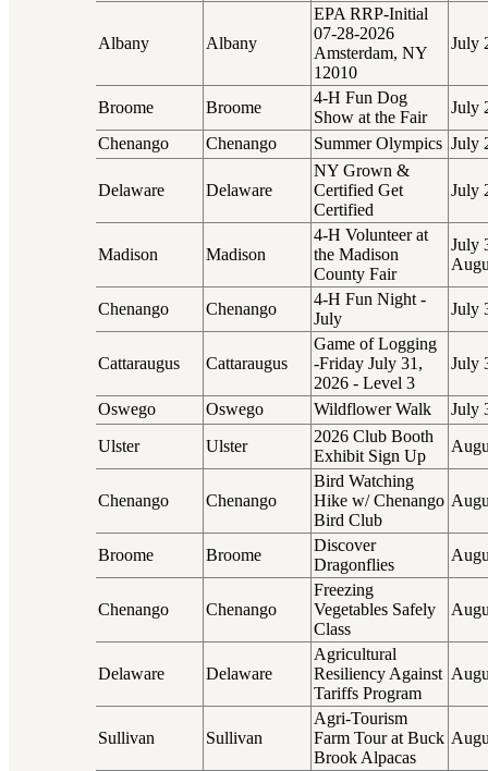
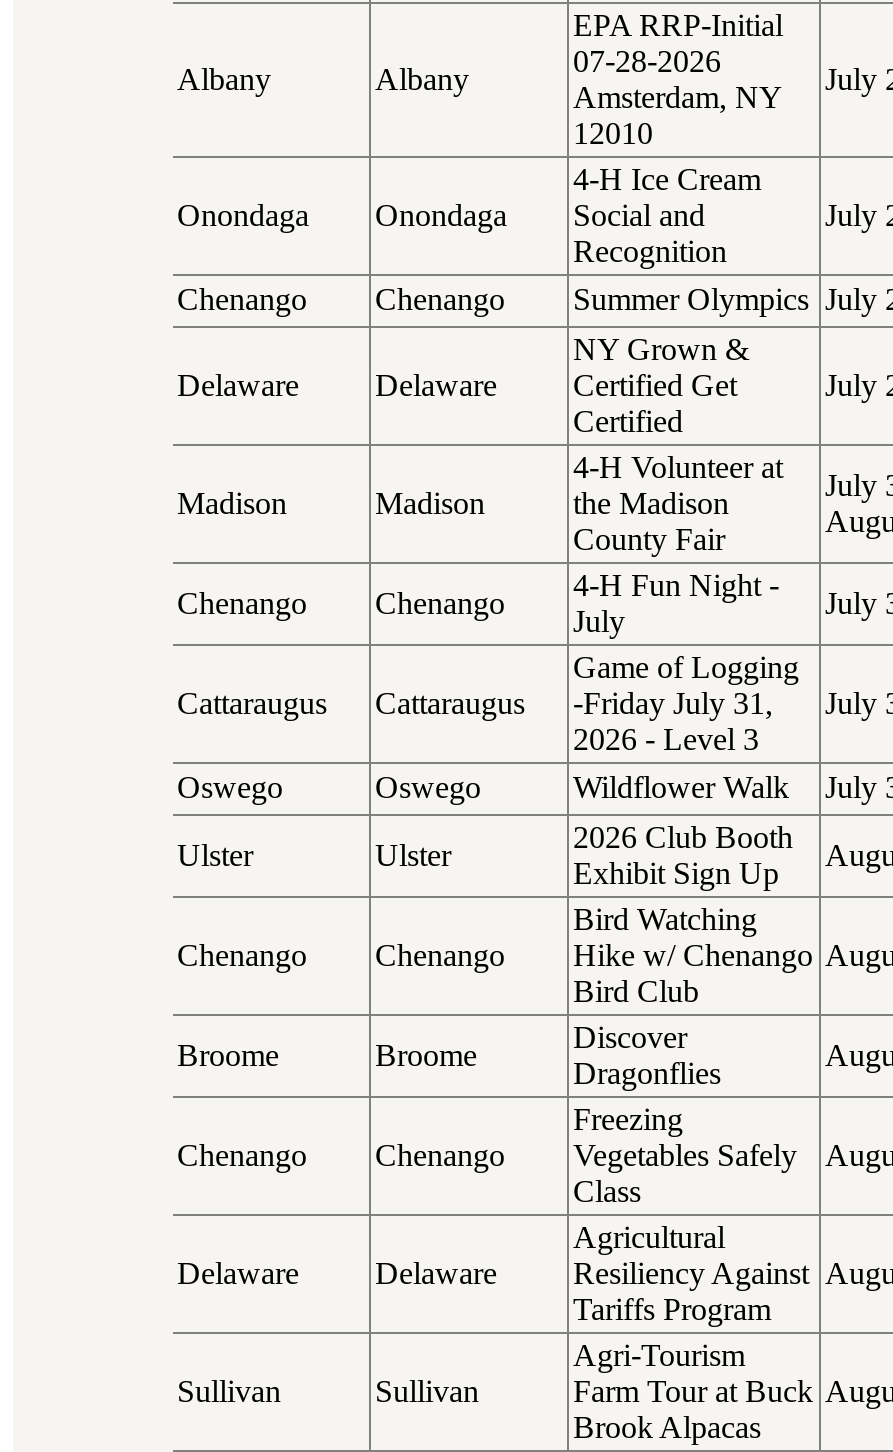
[314,88,427,126] 4-H Fun Dog | Show at the Fair -> [573,162,761,268] 4-H Ice Cream | Social and | Recognition
[98,98,261,117] Broome | Broome -> [177,198,507,232] Onondaga | Onondaga

